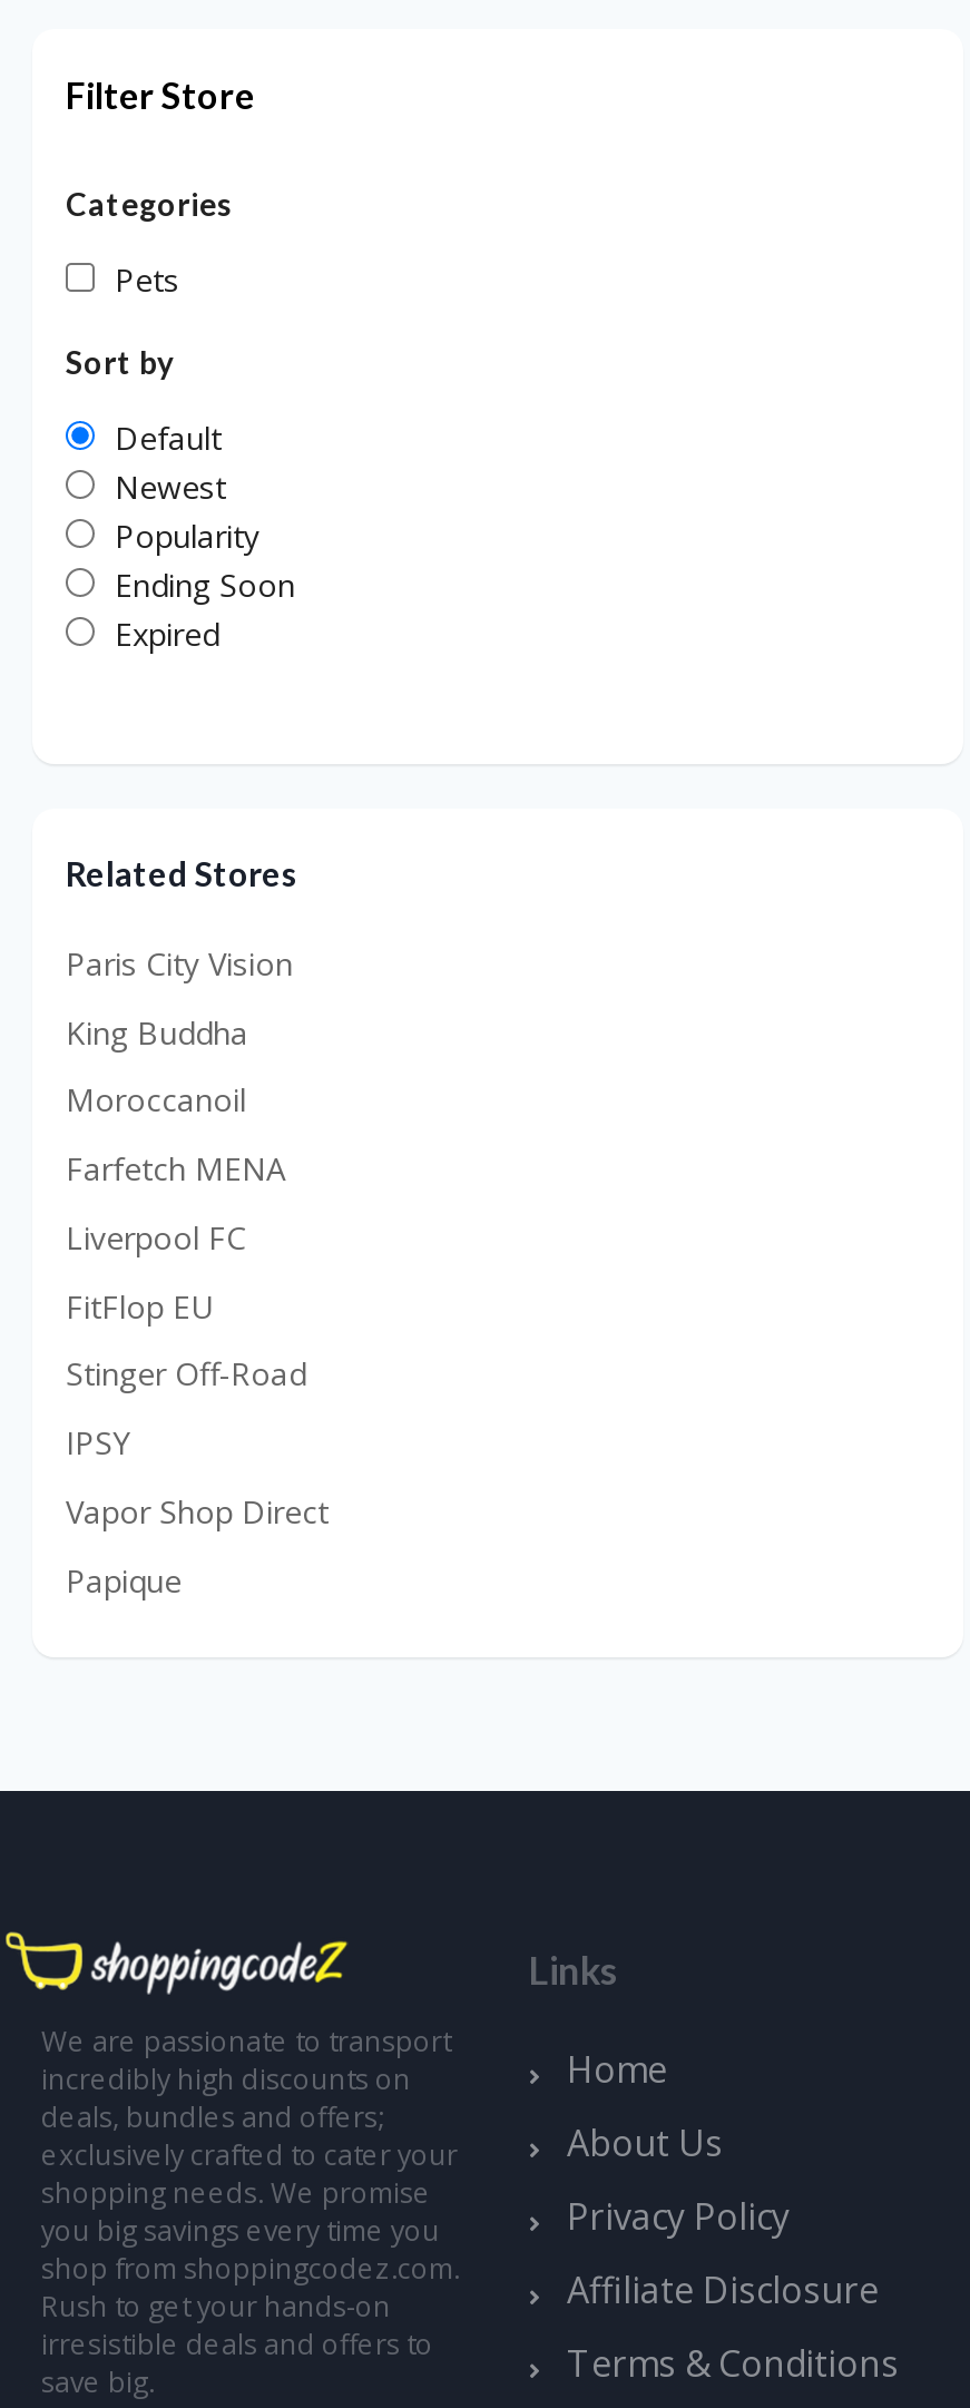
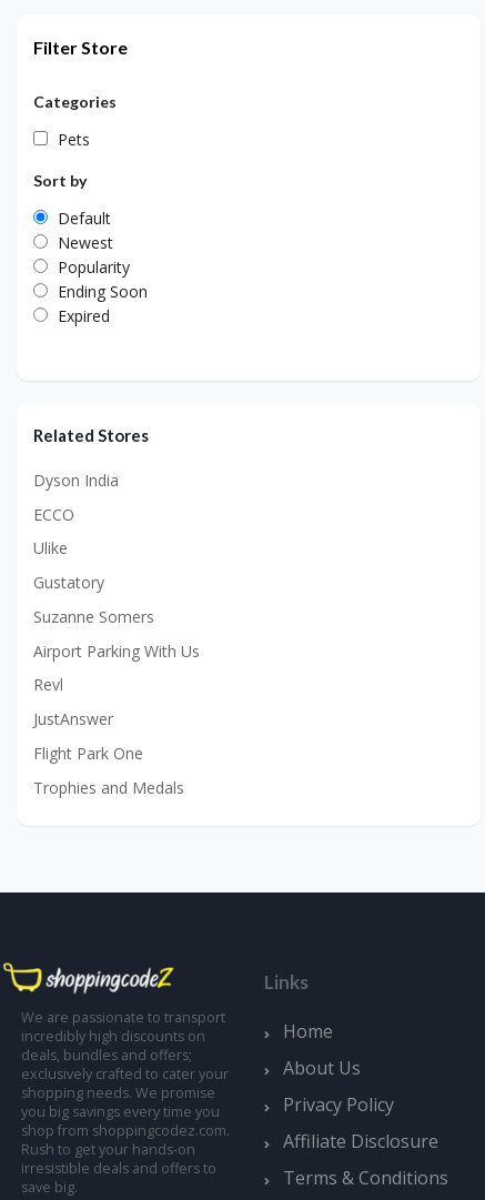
[66,942,293,984] Paris City Vision -> [33,469,119,490] Dyson India
[66,1010,248,1053] King Buddha -> [33,503,74,525] ECCO
[66,1079,246,1121] Moroccanoil -> [33,538,68,559] Ulike
[66,1147,286,1190] Farfetch MENA -> [33,572,104,593] Gustatory
[66,1216,246,1258] Liverpool FC -> [33,606,154,627] Suzanne Somers
[66,1284,213,1327] FitFlop EU -> [33,640,200,661] Airport Parking With Us
[66,1353,306,1395] Stinger Off-Road -> [33,674,63,695] Revl
[66,1421,130,1464] IPSY -> [33,708,113,729] JustAnswer
[66,1490,329,1532] Vapor Shop Direct -> [33,742,143,764] Flight Park One
[66,1558,182,1601] Papique -> [33,777,184,798] Trophies and Medals

